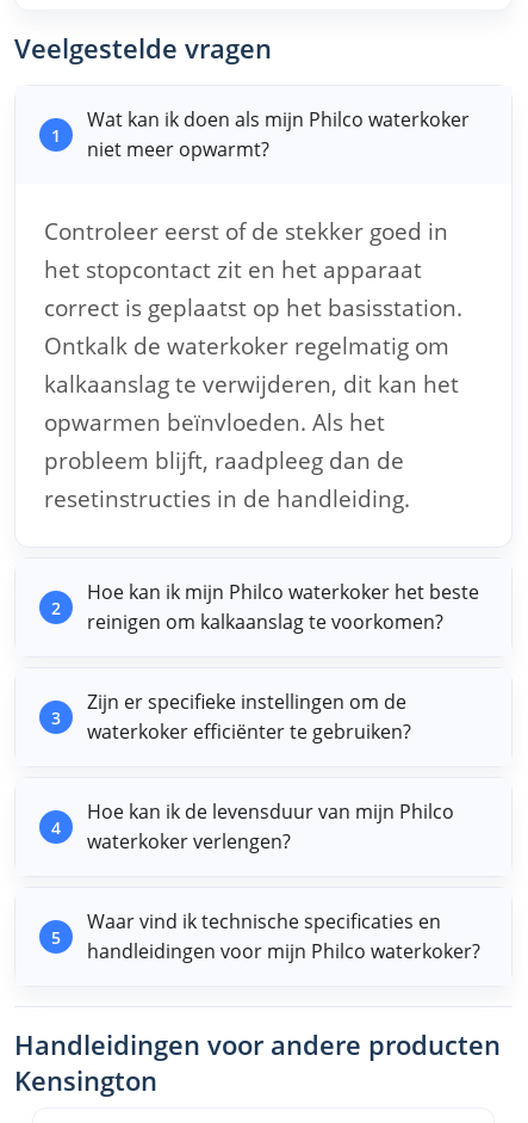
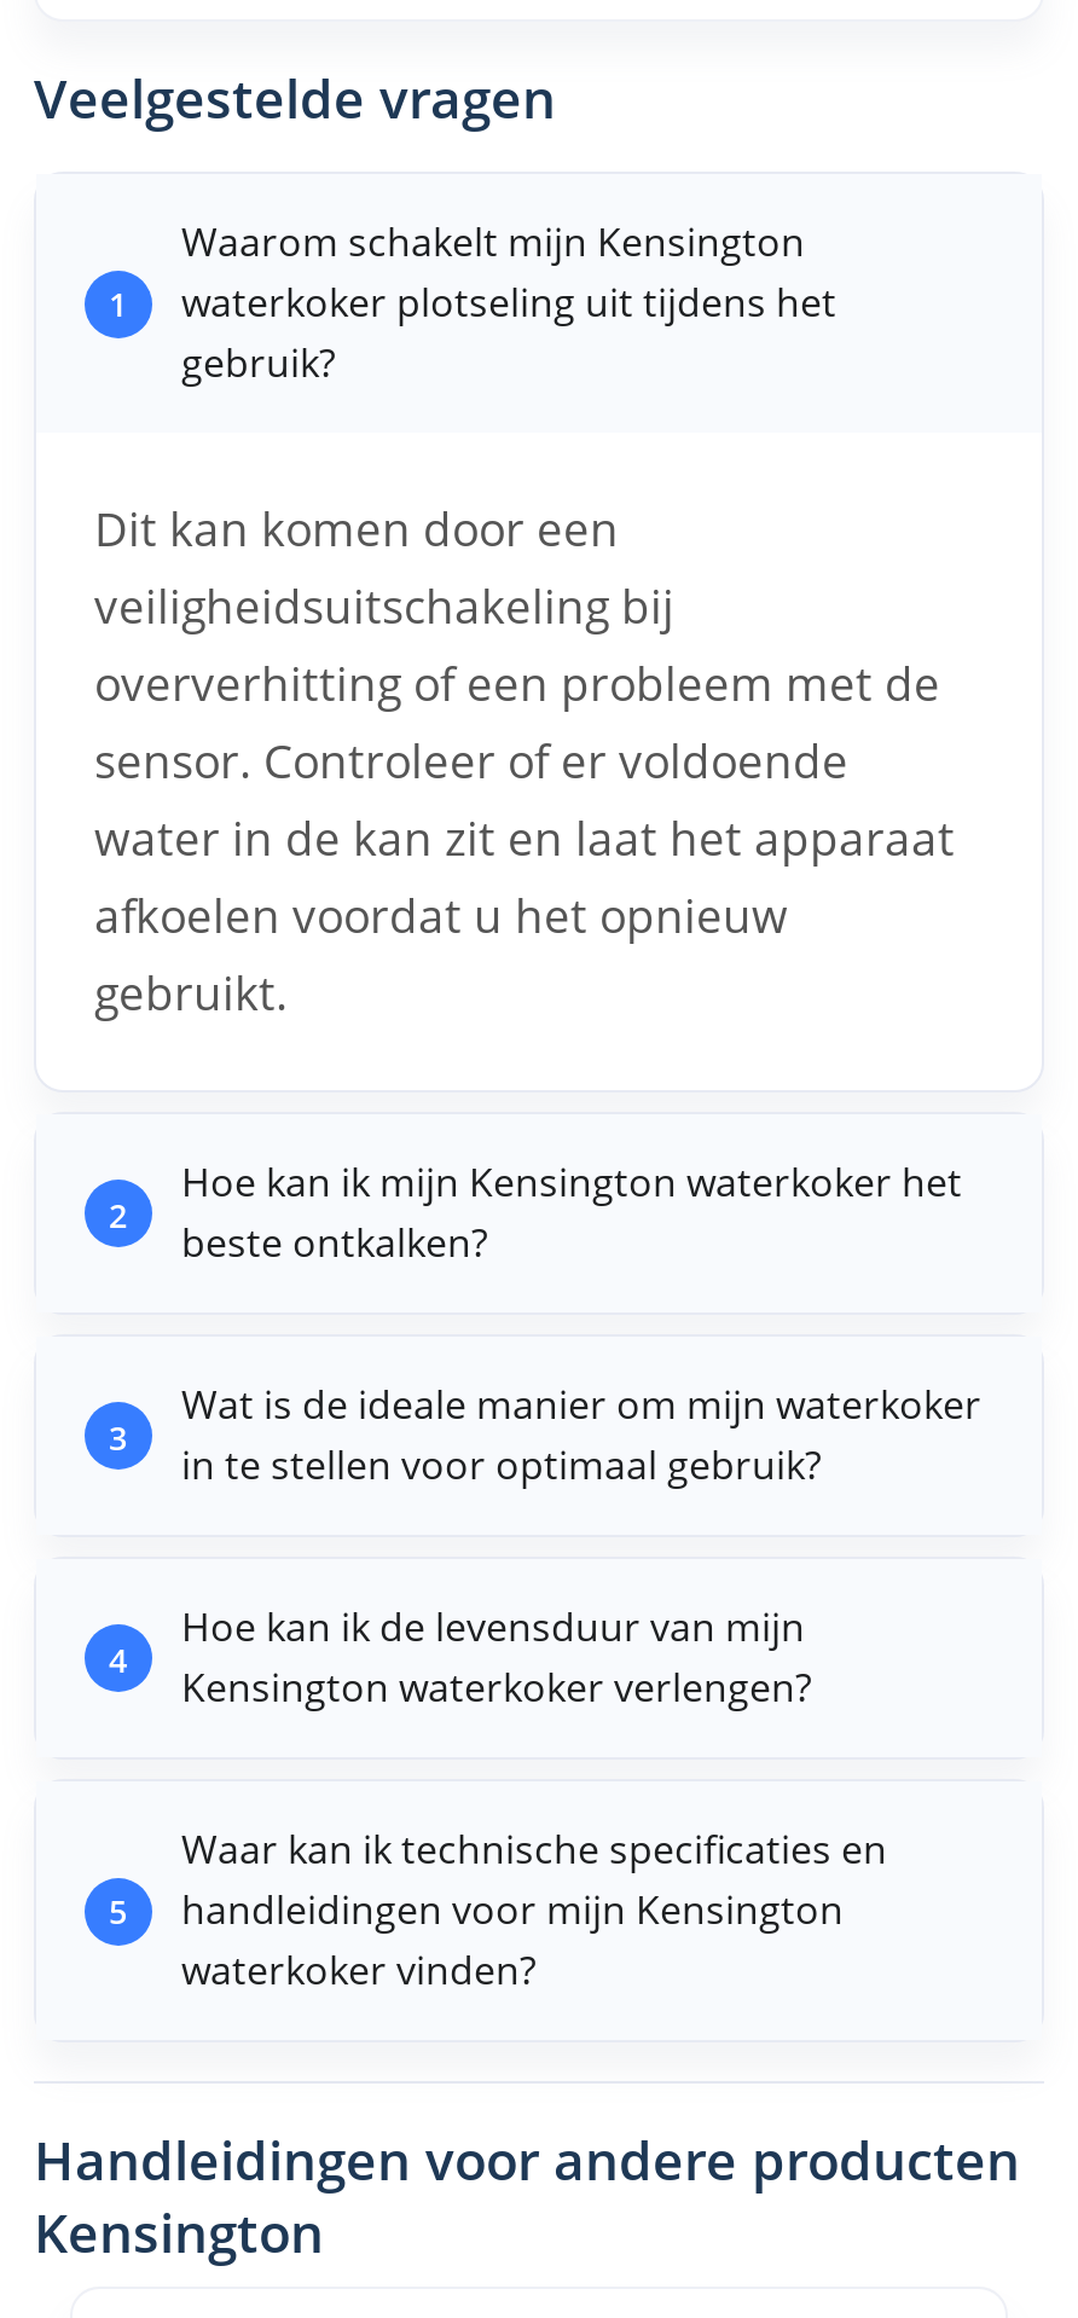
[87,106,470,163] Wat kan ik doen als mijn Philco waterkoker | niet meer opwarmt? -> [181,216,836,390] Waarom schakelt mijn Kensington | waterkoker plotseling uit tijdens het | gebruik?
[44,215,462,515] Controleer eerst of de stekker goed in | het stopcontact zit en het apparaat | correct is geplaatst op het basisstation. | Ontkalk de waterkoker regelmatig om | kalkaanslag te verwijderen, dit kan het | opwarmen beïnvloeden. Als het | probleem blijft, raadpleeg dan de | resetinstructies in de handleiding. -> [94,496,955,1025] Dit kan komen door een | veiligheidsuitschakeling bij | oververhitting of een probleem met de | sensor. Controleer of er voldoende | water in de kan zit en laat het apparaat | afkoelen voordat u het opnieuw | gebruikt.
[87,579,479,635] Hoe kan ik mijn Philco waterkoker het beste | reinigen om kalkaanslag te voorkomen? -> [181,1156,962,1269] Hoe kan ik mijn Kensington waterkoker het | beste ontkalken?
[87,689,411,745] Zijn er specifieke instellingen om de | waterkoker efficiënter te gebruiken? -> [181,1378,981,1492] Wat is de ideale manier om mijn waterkoker | in te stellen voor optimaal gebruik?
[87,799,454,855] Hoe kan ik de levensduur van mijn Philco | waterkoker verlengen? -> [181,1601,812,1714] Hoe kan ik de levensduur van mijn | Kensington waterkoker verlengen?
[87,908,480,965] Waar vind ik technische specificaties en | handleidingen voor mijn Philco waterkoker? -> [181,1823,887,1997] Waar kan ik technische specificaties en | handleidingen voor mijn Kensington | waterkoker vinden?

